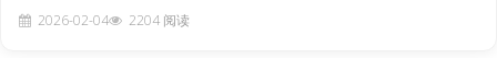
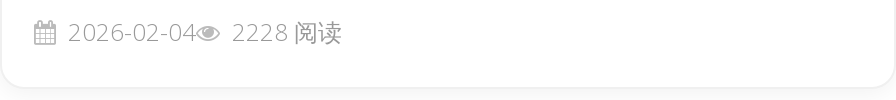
[38,11,190,30] 2026-02-04 2204 阅读 -> [68,15,342,49] 2026-02-04 2228 阅读

